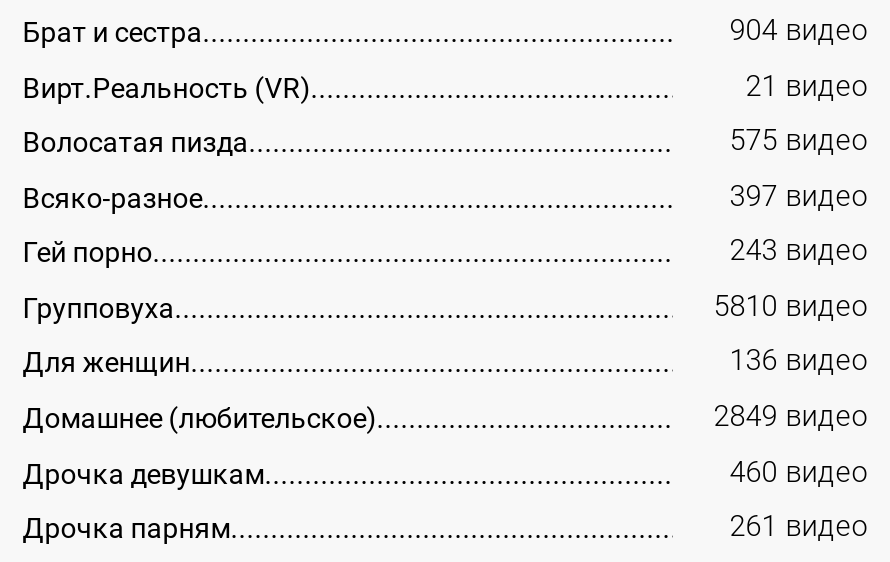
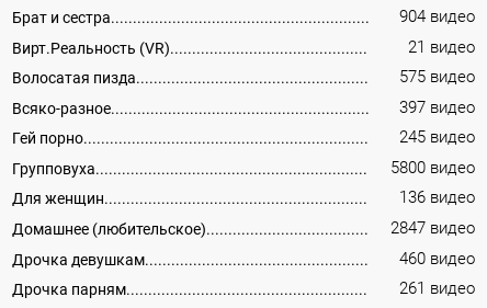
[730,235,868,269] 243 видео -> [400,129,475,147] 245 видео
[714,290,868,324] 5810 видео -> [391,159,475,177] 5800 видео
[714,400,868,434] 2849 видео -> [391,219,475,238] 2847 видео

